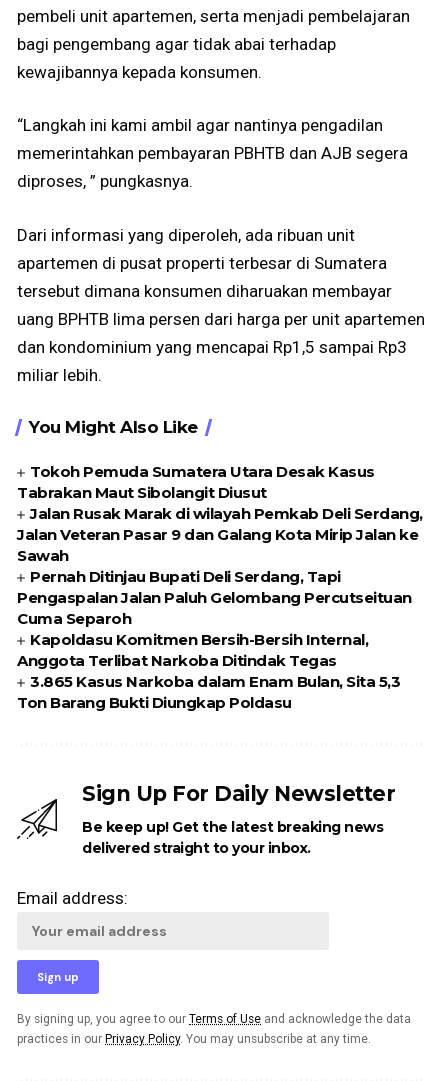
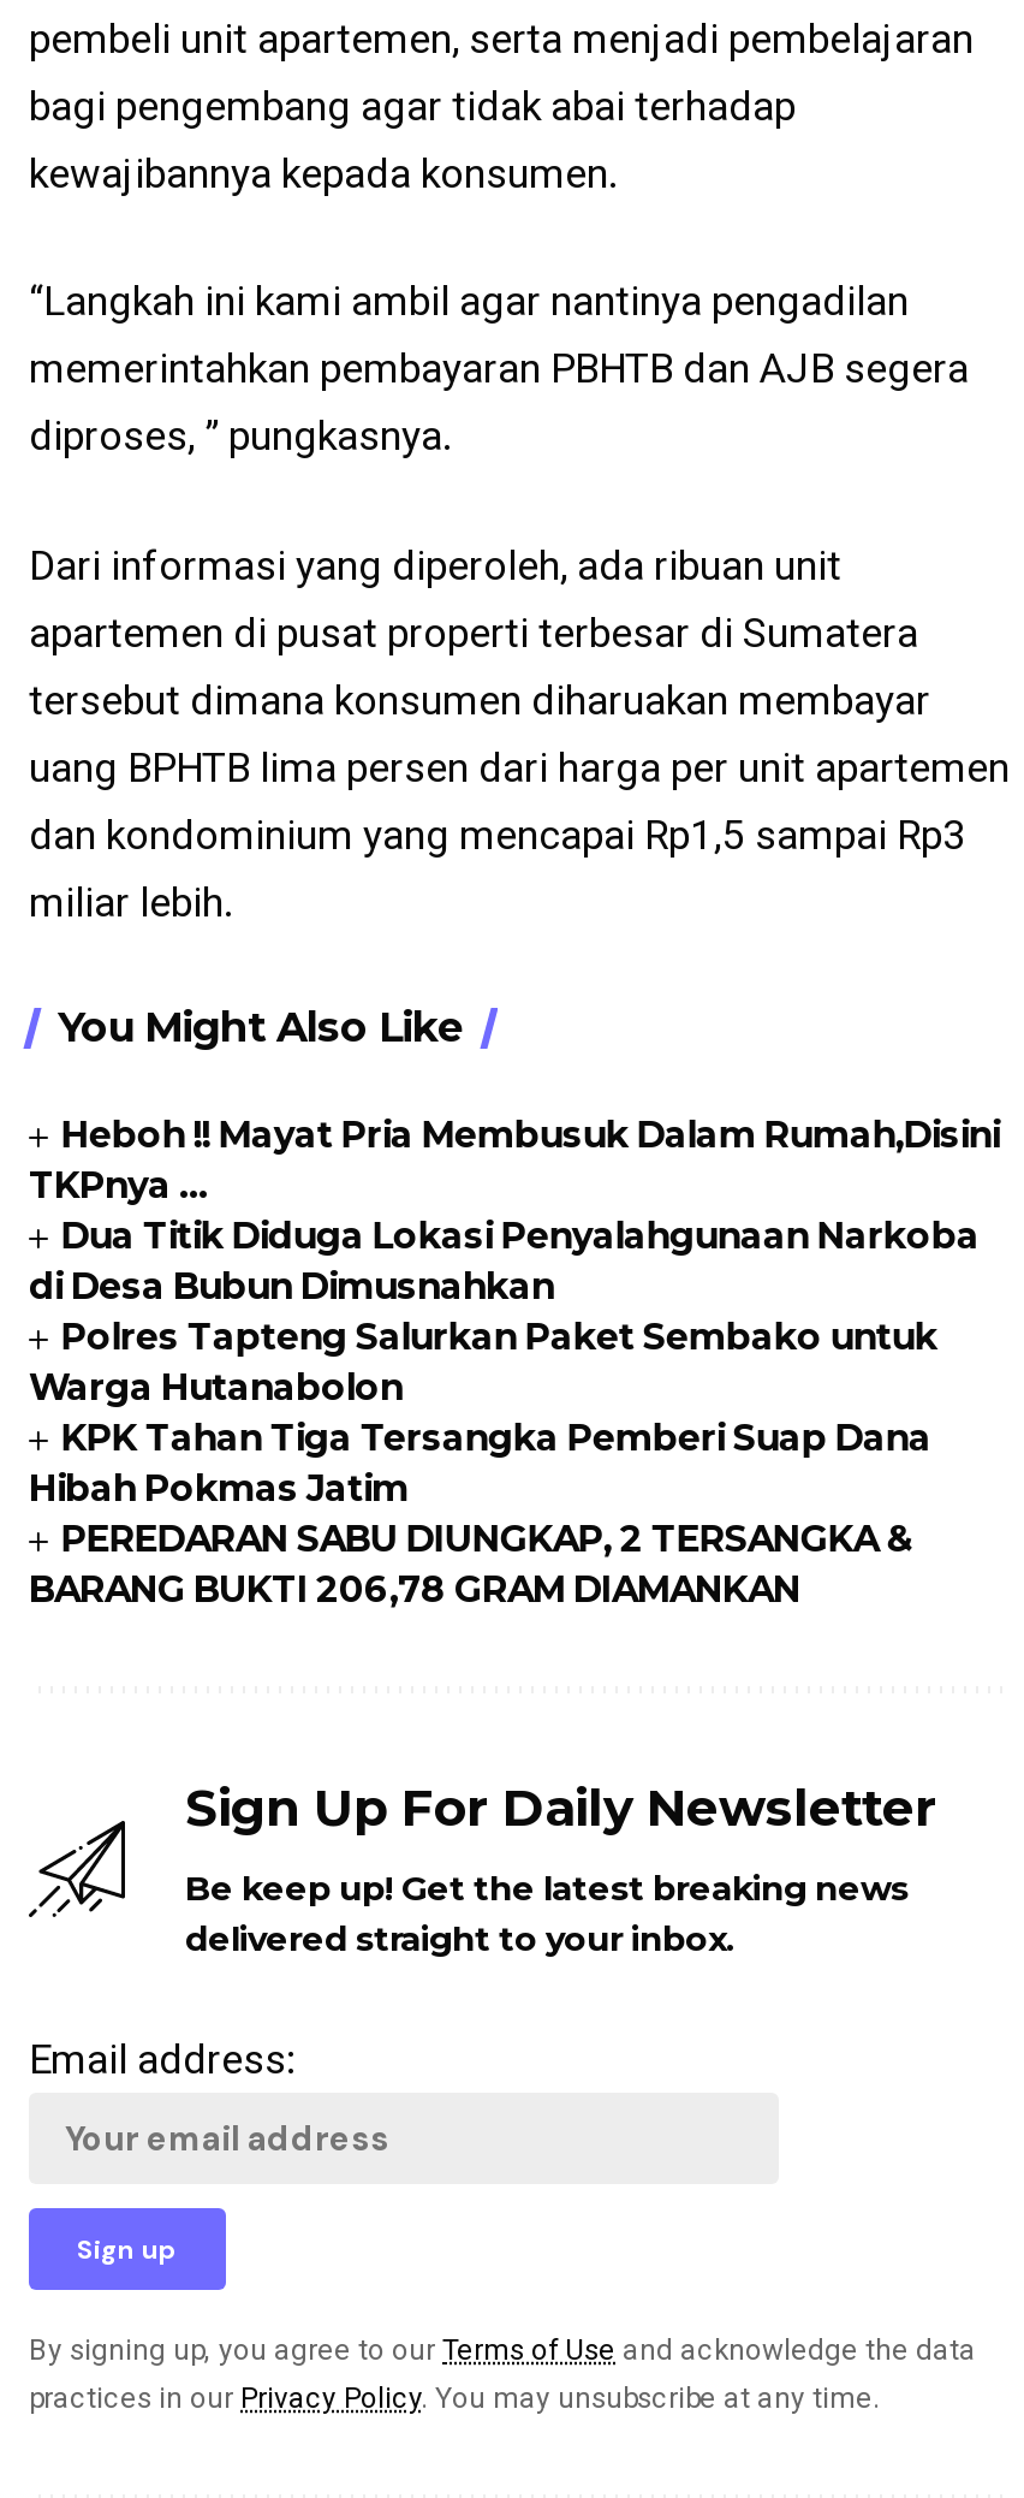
[17,462,423,712] Tokoh Pemuda Sumatera Utara Desak Kasus | Tabrakan Maut Sibolangit Diusut | Jalan Rusak Marak di wilayah Pemkab Deli Serdang, | Jalan Veteran Pasar 9 dan Galang Kota Mirip Jalan ke | Sawah | Pernah Ditinjau Bupati Deli Serdang, Tapi | Pengaspalan Jalan Paluh Gelombang Percutseituan | Cuma Separoh | Kapoldasu Komitmen Bersih-Bersih Internal, | Anggota Terlibat Narkoba Ditindak Tegas | 3.865 Kasus Narkoba dalam Enam Bulan, Sita 5,3 | Ton Barang Bukti Diungkap Poldasu -> [29,1111,1000,1612] Heboh !! Mayat Pria Membusuk Dalam Rumah,Disini | TKPnya … | Dua Titik Diduga Lokasi Penyalahgunaan Narkoba | di Desa Bubun Dimusnahkan | Polres Tapteng Salurkan Paket Sembako untuk | Warga Hutanabolon | KPK Tahan Tiga Tersangka Pemberi Suap Dana | Hibah Pokmas Jatim | PEREDARAN SABU DIUNGKAP, 2 TERSANGKA & | BARANG BUKTI 206,78 GRAM DIAMANKAN

